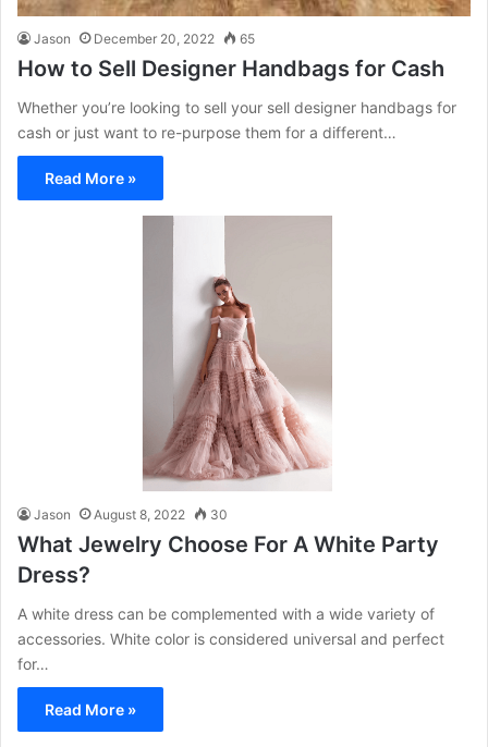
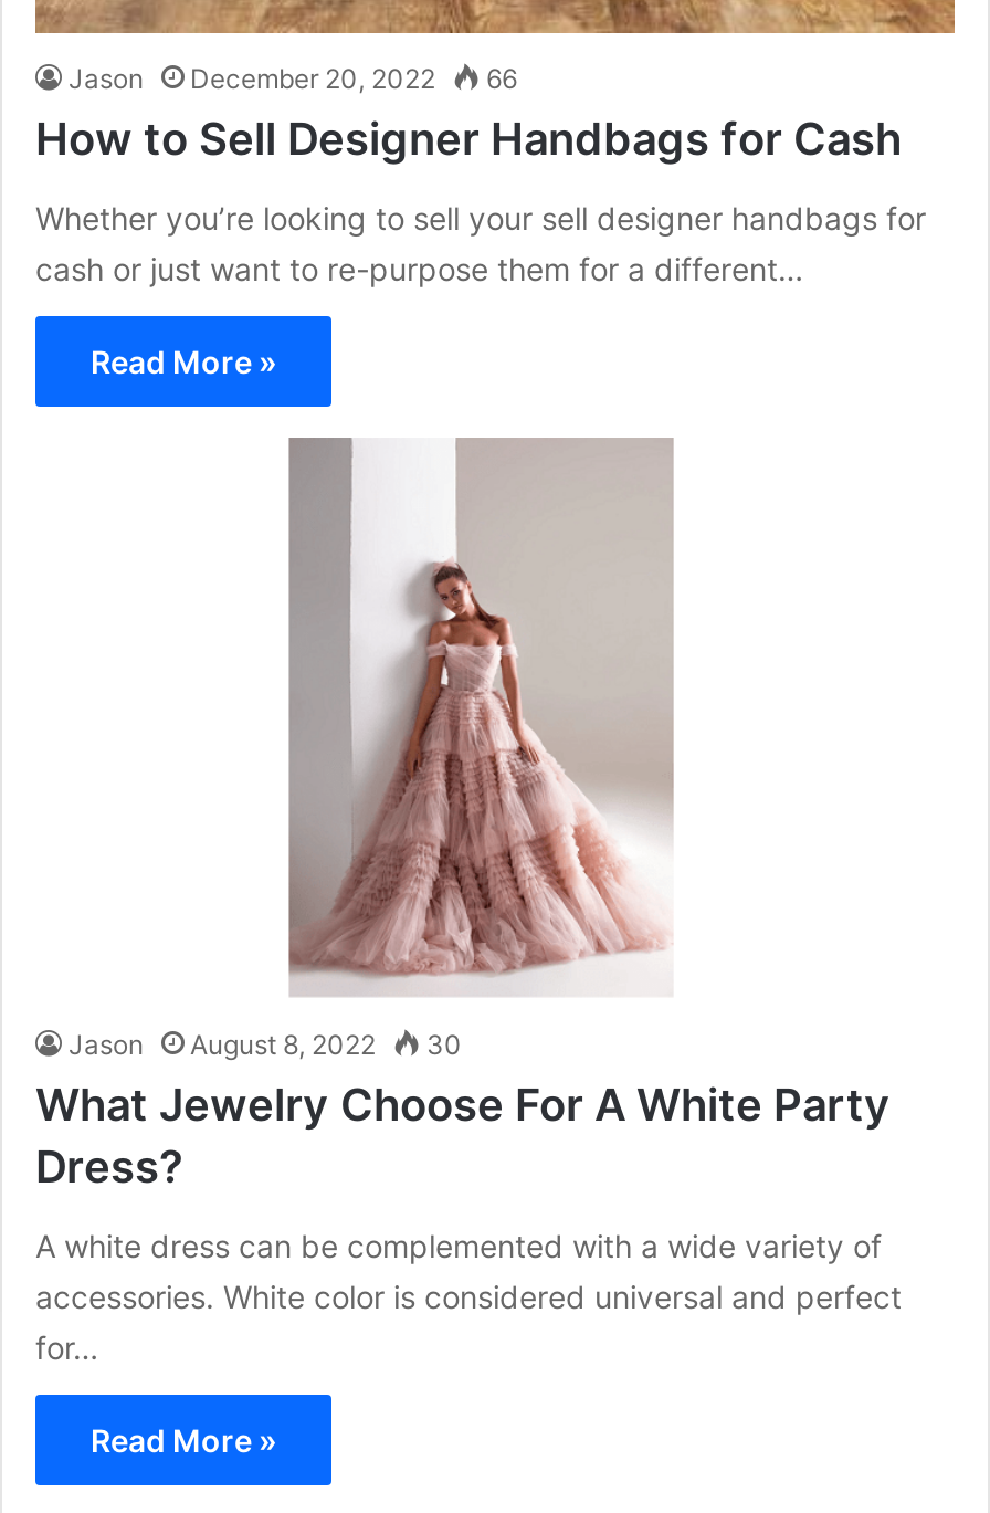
[34,30,255,47] Jason December 20, 2022 65 -> [69,61,517,95] Jason December 20, 2022 66

